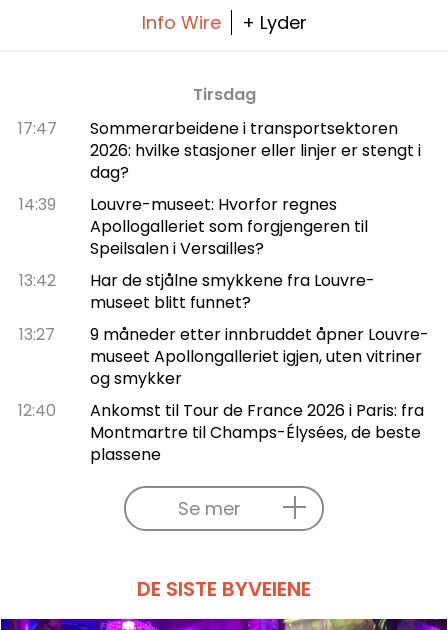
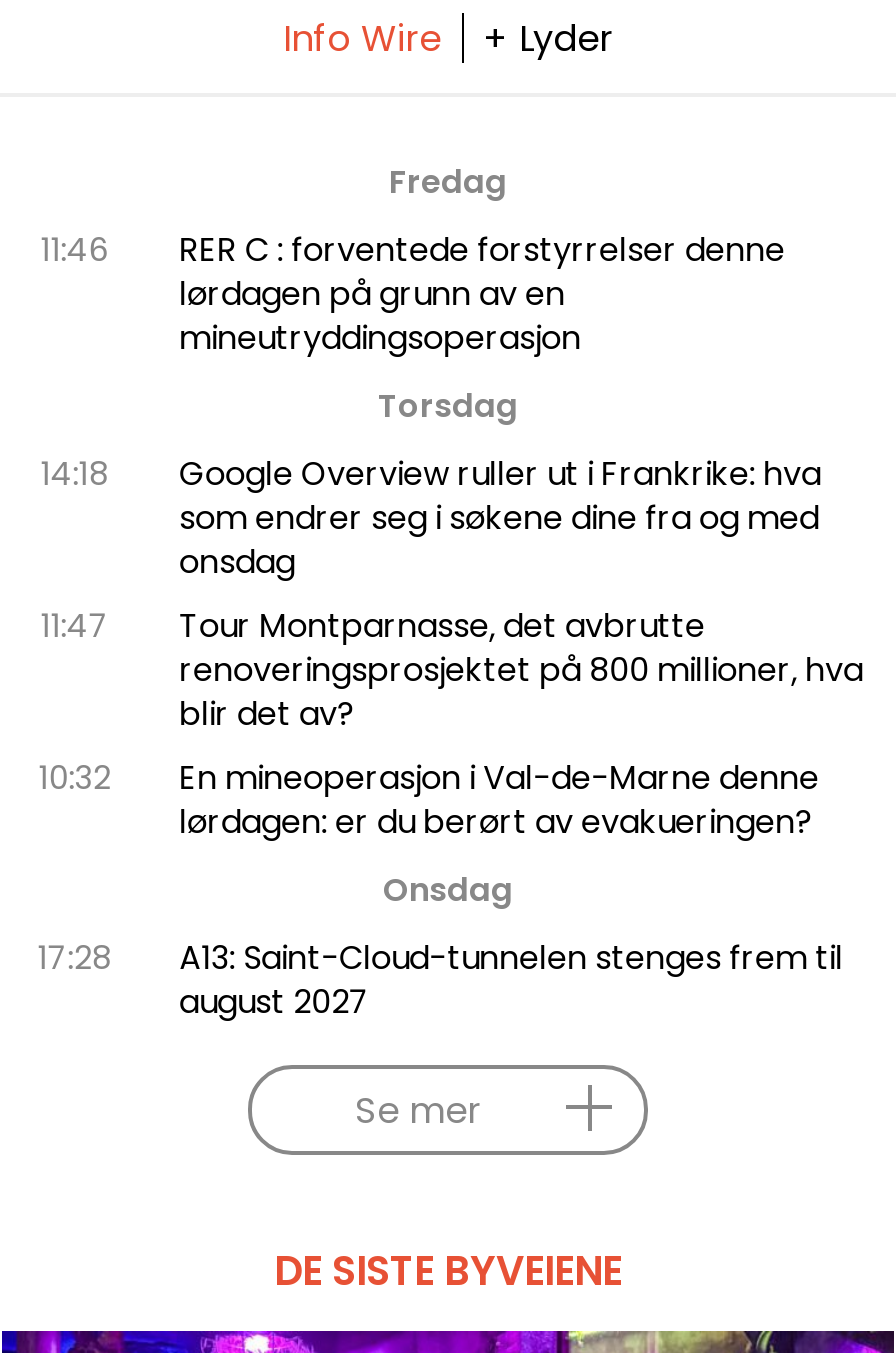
[18,83,429,466] Tirsdag | 17:47 | Sommerarbeidene i transportsektoren | 2026: hvilke stasjoner eller linjer er stengt i | dag? | 14:39 | Louvre-museet: Hvorfor regnes | Apollogalleriet som forgjengeren til | Speilsalen i Versailles? | 13:42 | Har de stjålne smykkene fra Louvre- | museet blitt funnet? | 13:27 | 9 måneder etter innbruddet åpner Louvre- | museet Apollongalleriet igjen, uten vitriner | og smykker | 12:40 | Ankomst til Tour de France 2026 i Paris: fra | Montmartre til Champs-Élysées, de beste | plassene -> [38,159,863,1025] Fredag | 11:46 | RER C : forventede forstyrrelser denne | lørdagen på grunn av en | mineutryddingsoperasjon | Torsdag | 14:18 | Google Overview ruller ut i Frankrike: hva | som endrer seg i søkene dine fra og med | onsdag | 11:47 | Tour Montparnasse, det avbrutte | renoveringsprosjektet på 800 millioner, hva | blir det av? | 10:32 | En mineoperasjon i Val-de-Marne denne | lørdagen: er du berørt av evakueringen? | Onsdag | 17:28 | A13: Saint-Cloud-tunnelen stenges frem til | august 2027

